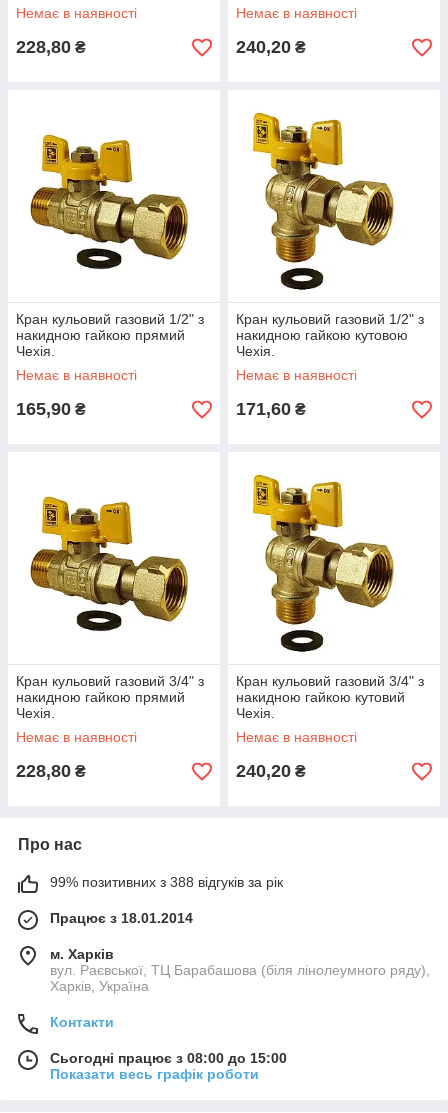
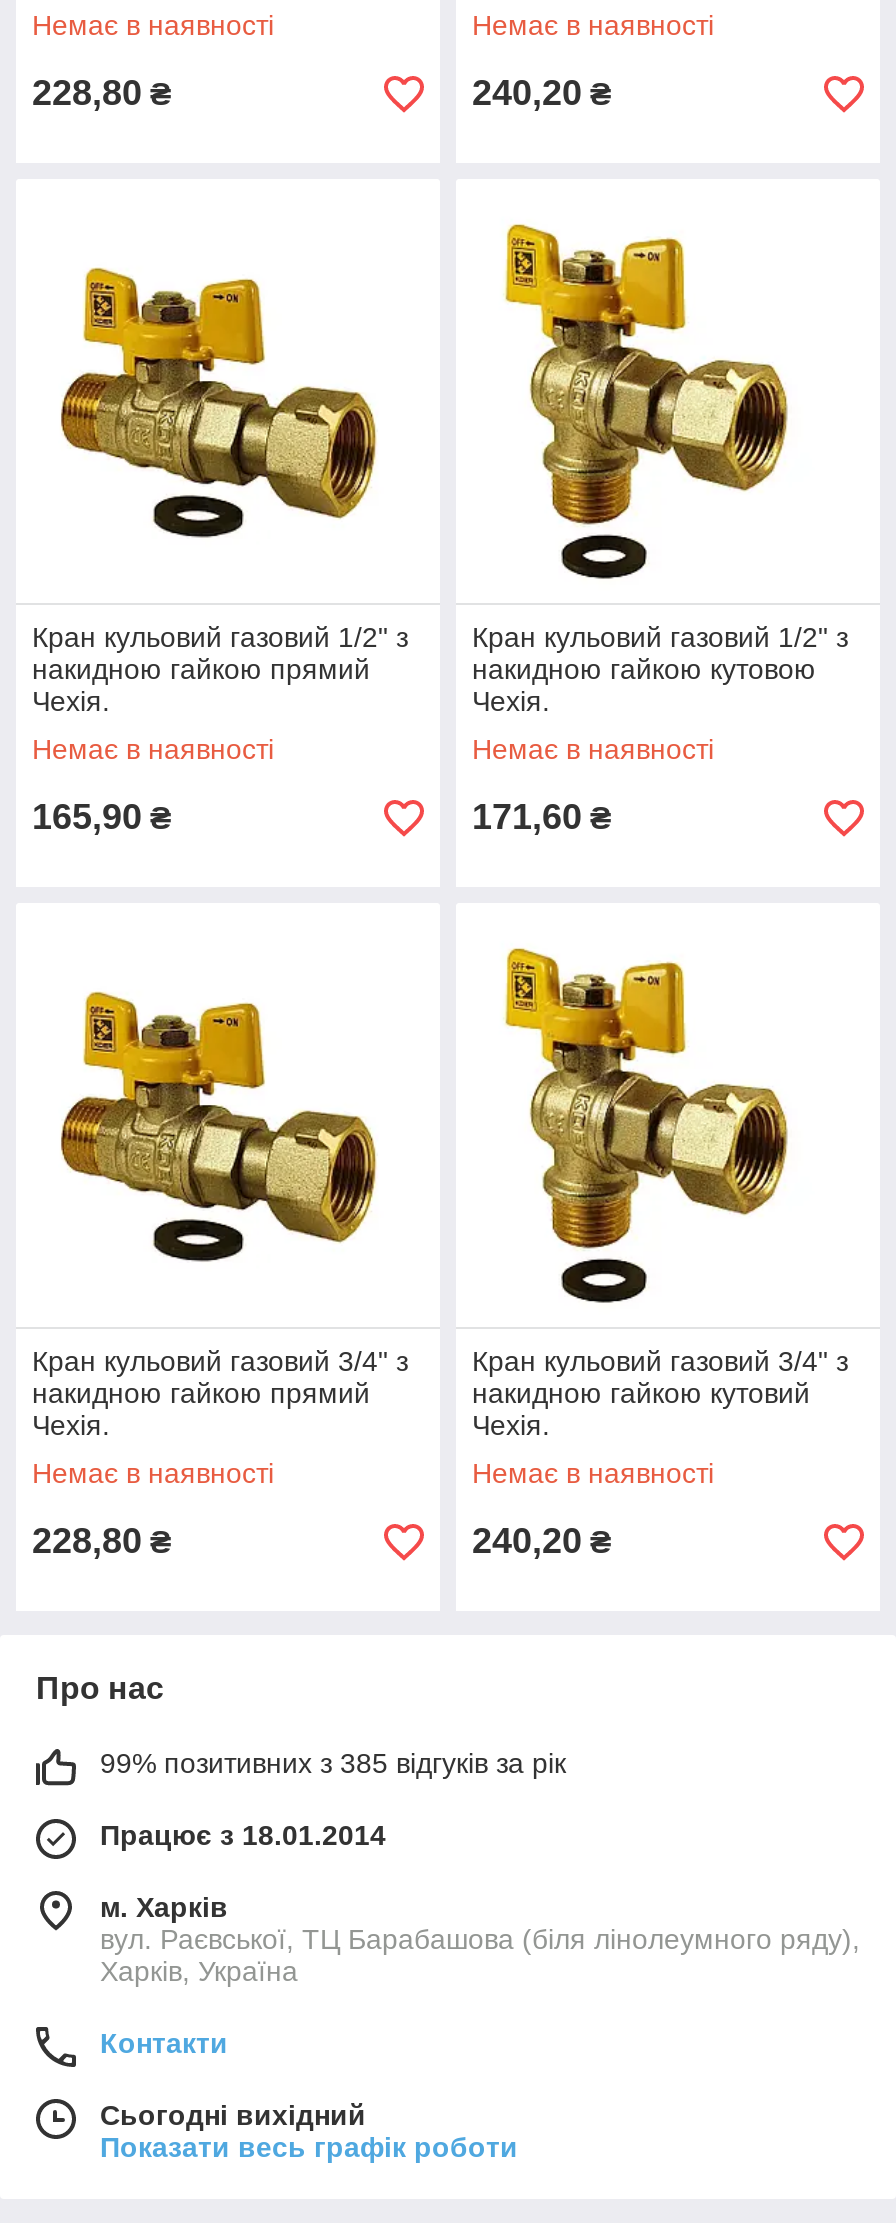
[50,874,283,890] 99% позитивних з 388 відгуків за рік -> [100,1747,566,1779] 99% позитивних з 385 відгуків за рік
[50,1050,287,1066] Сьогодні працює з 08:00 до 15:00 -> [100,2099,366,2131] Сьогодні вихідний

